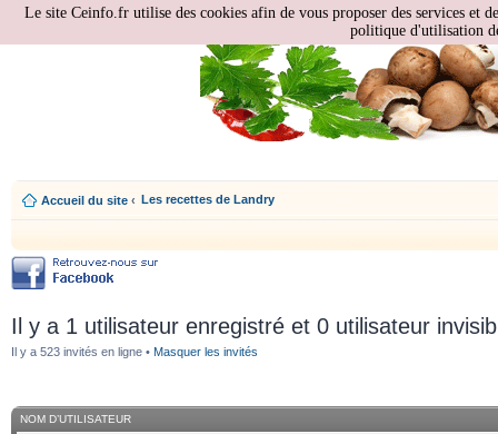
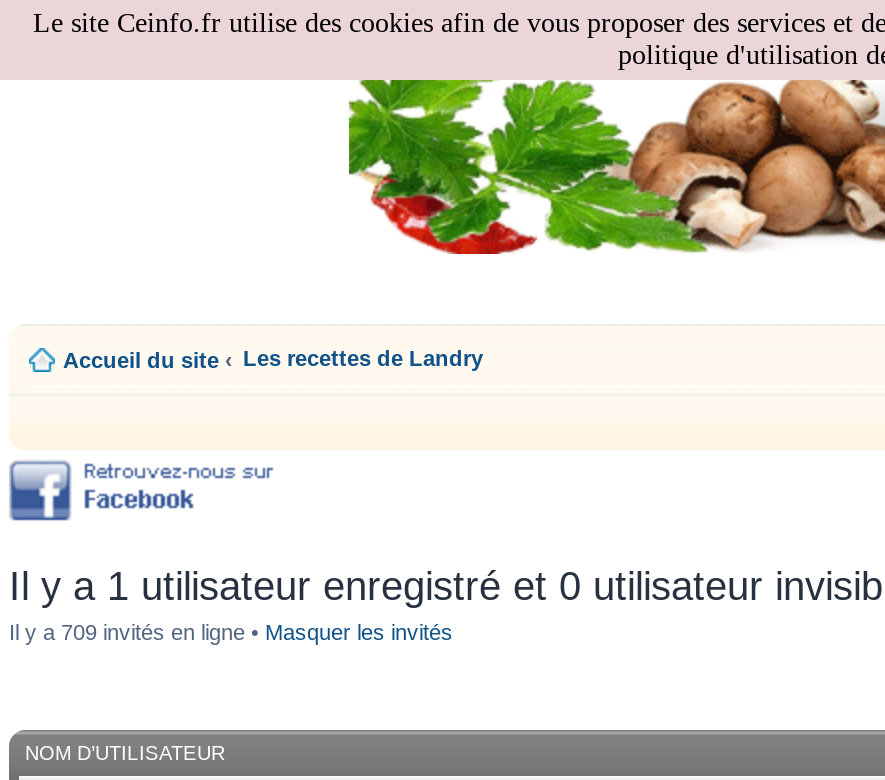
[11,345,258,358] Il y a 523 invités en ligne • Masquer les invités -> [9,620,453,644] Il y a 709 invités en ligne • Masquer les invités

